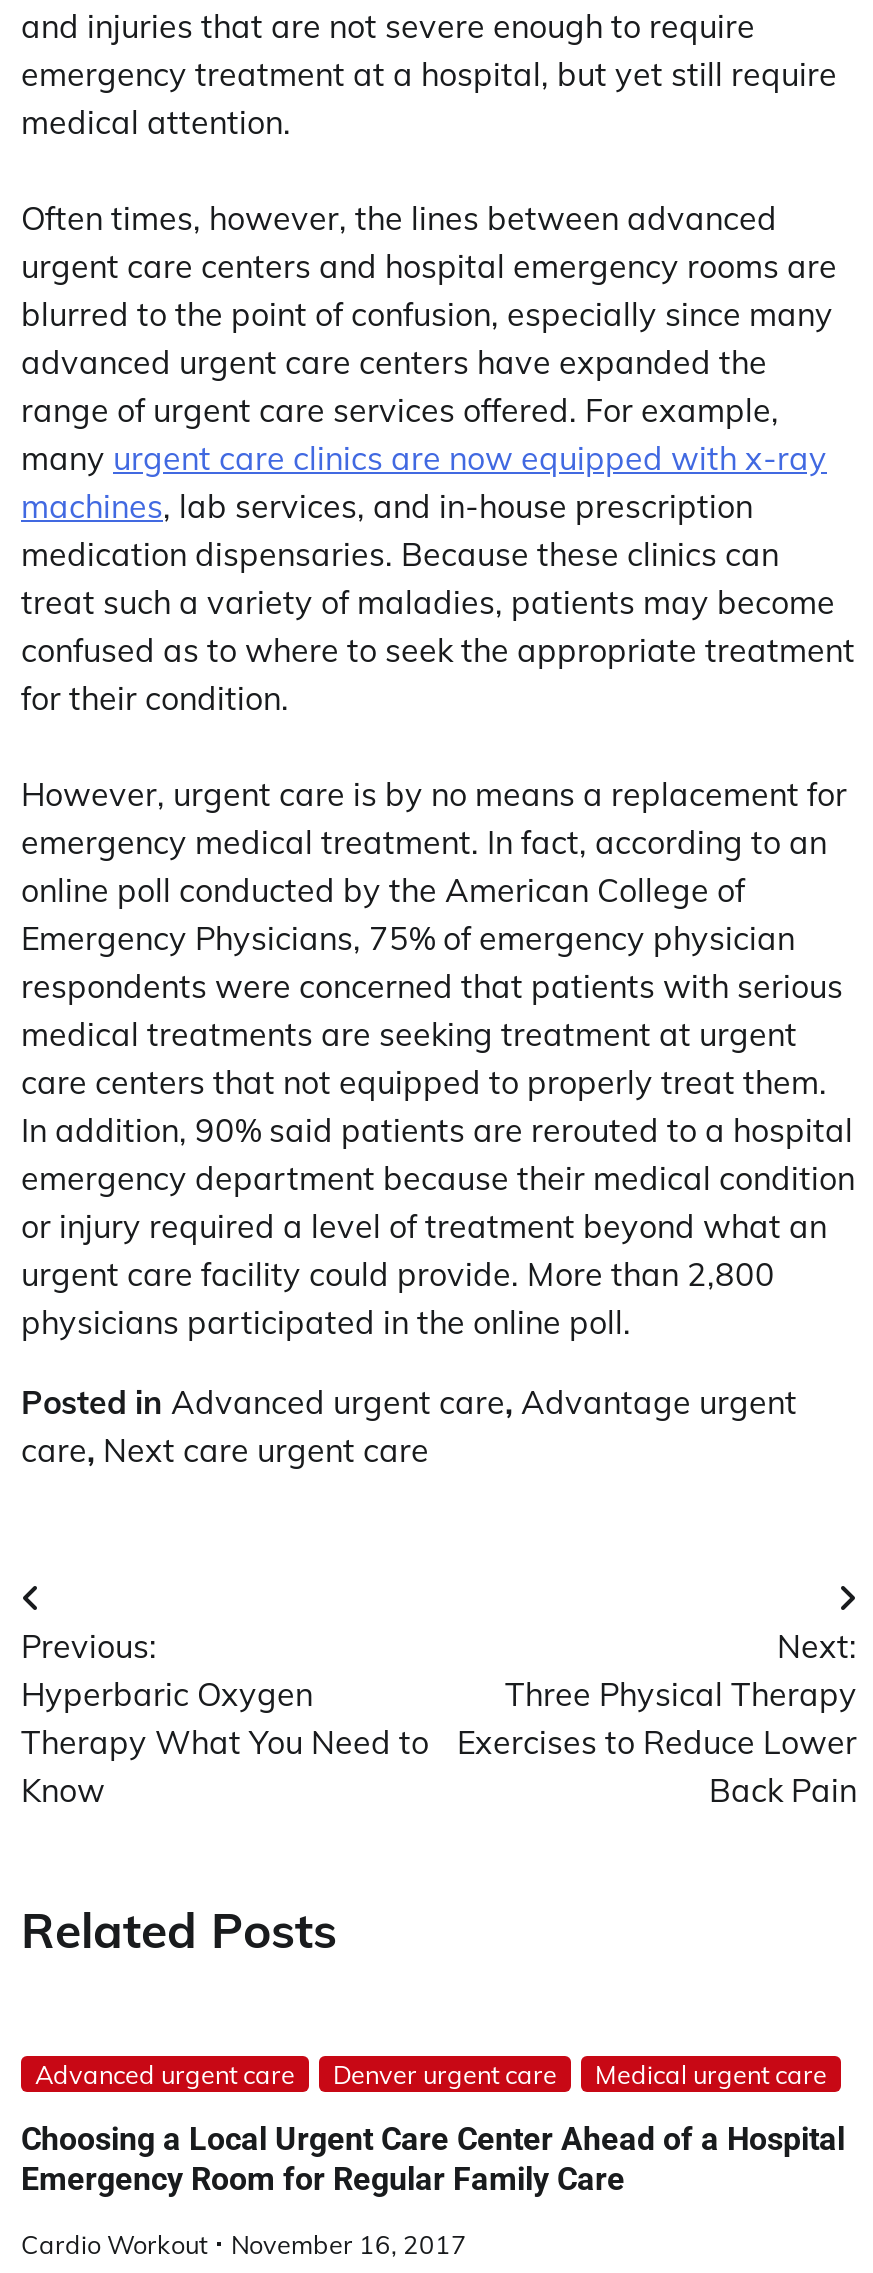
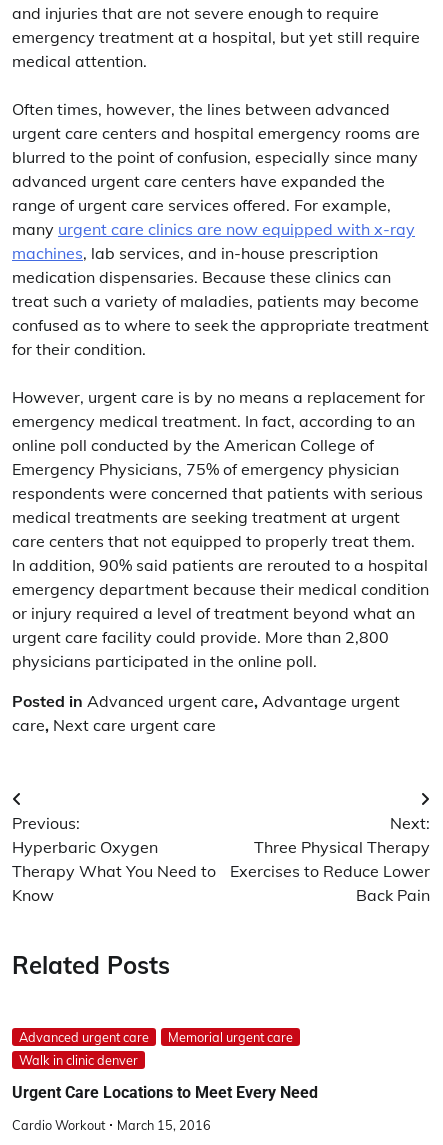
[333,2059,827,2091] Denver urgent care | Medical urgent care -> [19,1029,293,1068] Memorial urgent care | Walk in clinic denver
[21,2120,845,2198] Choosing a Local Urgent Care Center Ahead of a Hospital | Emergency Room for Regular Family Care -> [12,1083,318,1102] Urgent Care Locations to Meet Every Need
[21,2228,467,2260] Cardio Workout November 16, 2017 -> [12,1117,211,1133] Cardio Workout March 15, 2016

